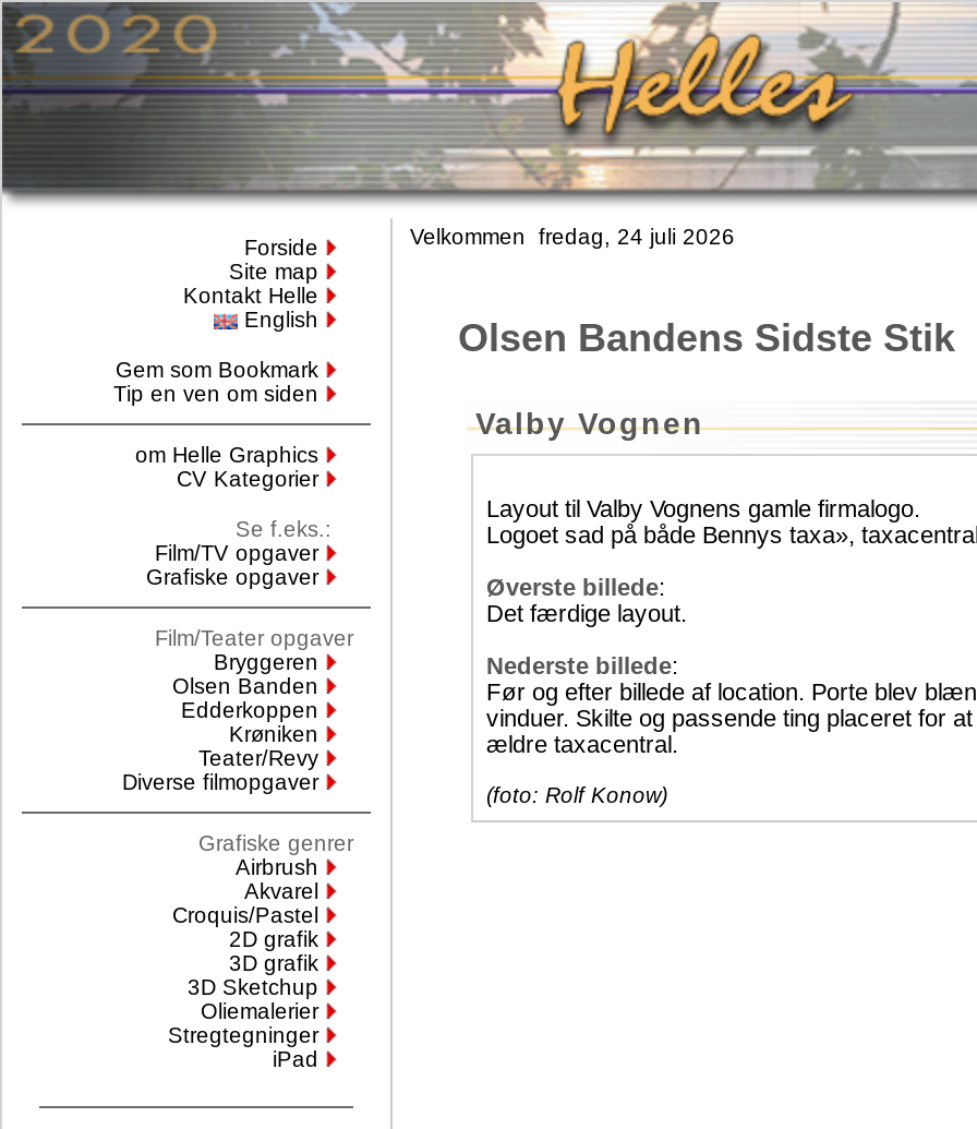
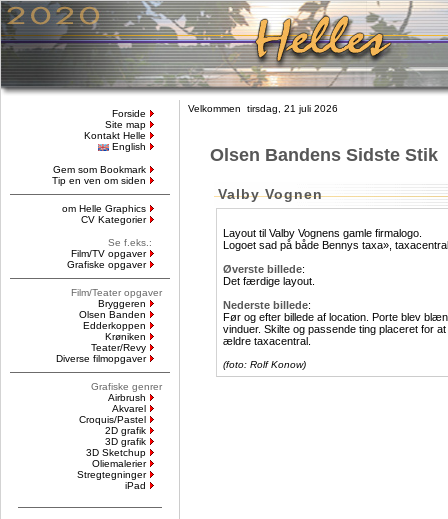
[403,225,735,249] Velkommen fredag, 24 juli 2026 -> [185,103,338,114] Velkommen tirsdag, 21 juli 2026

